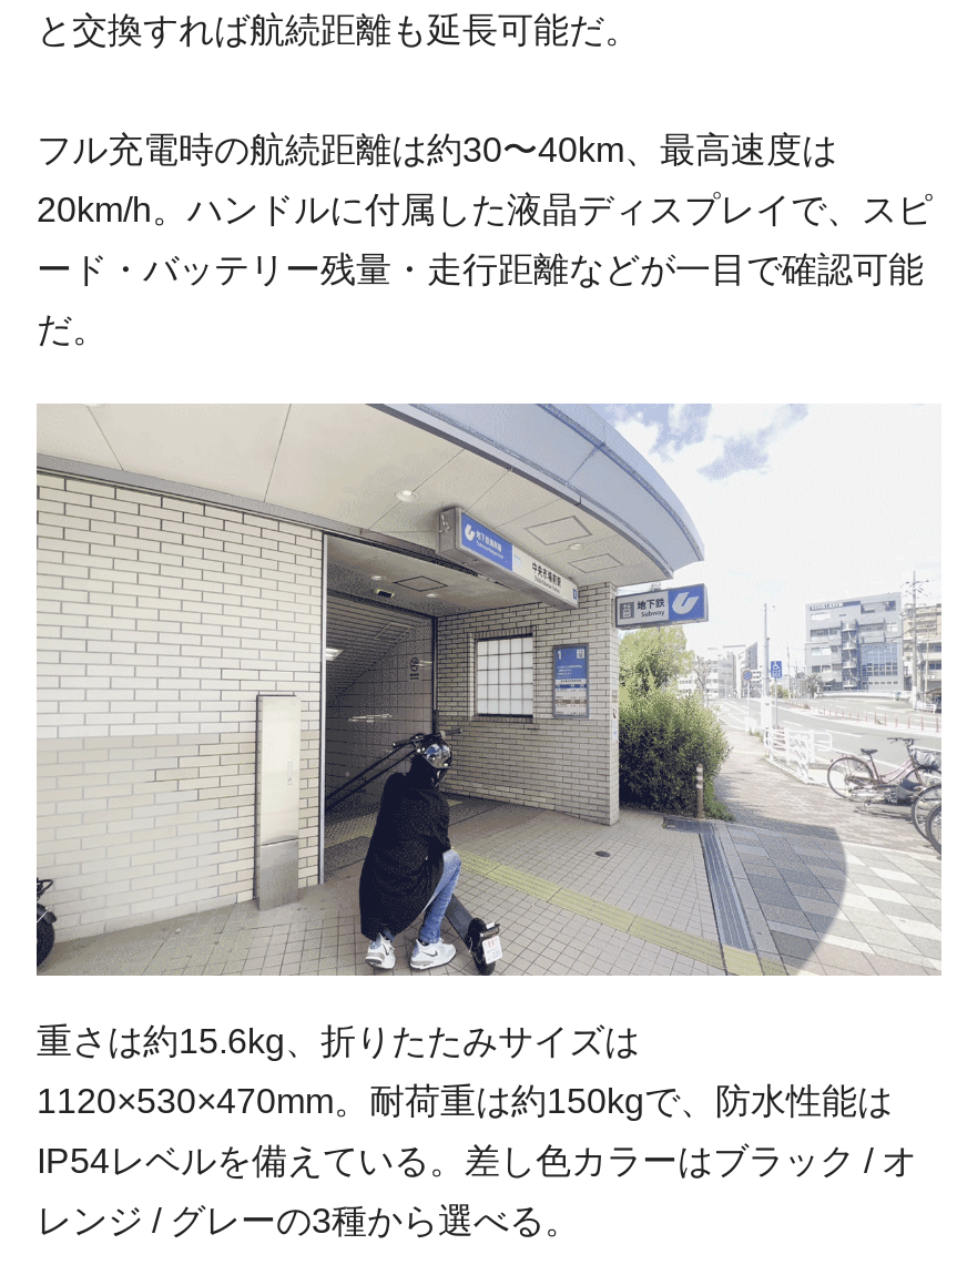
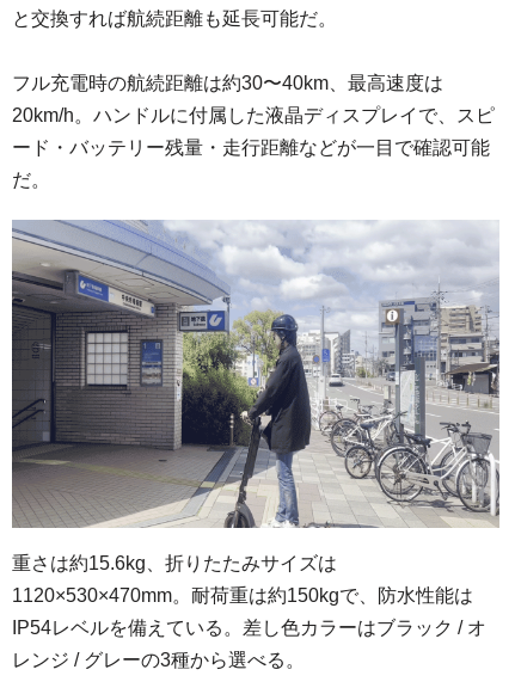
[34,404,941,976] [image] -> [11,220,499,528] [image]

